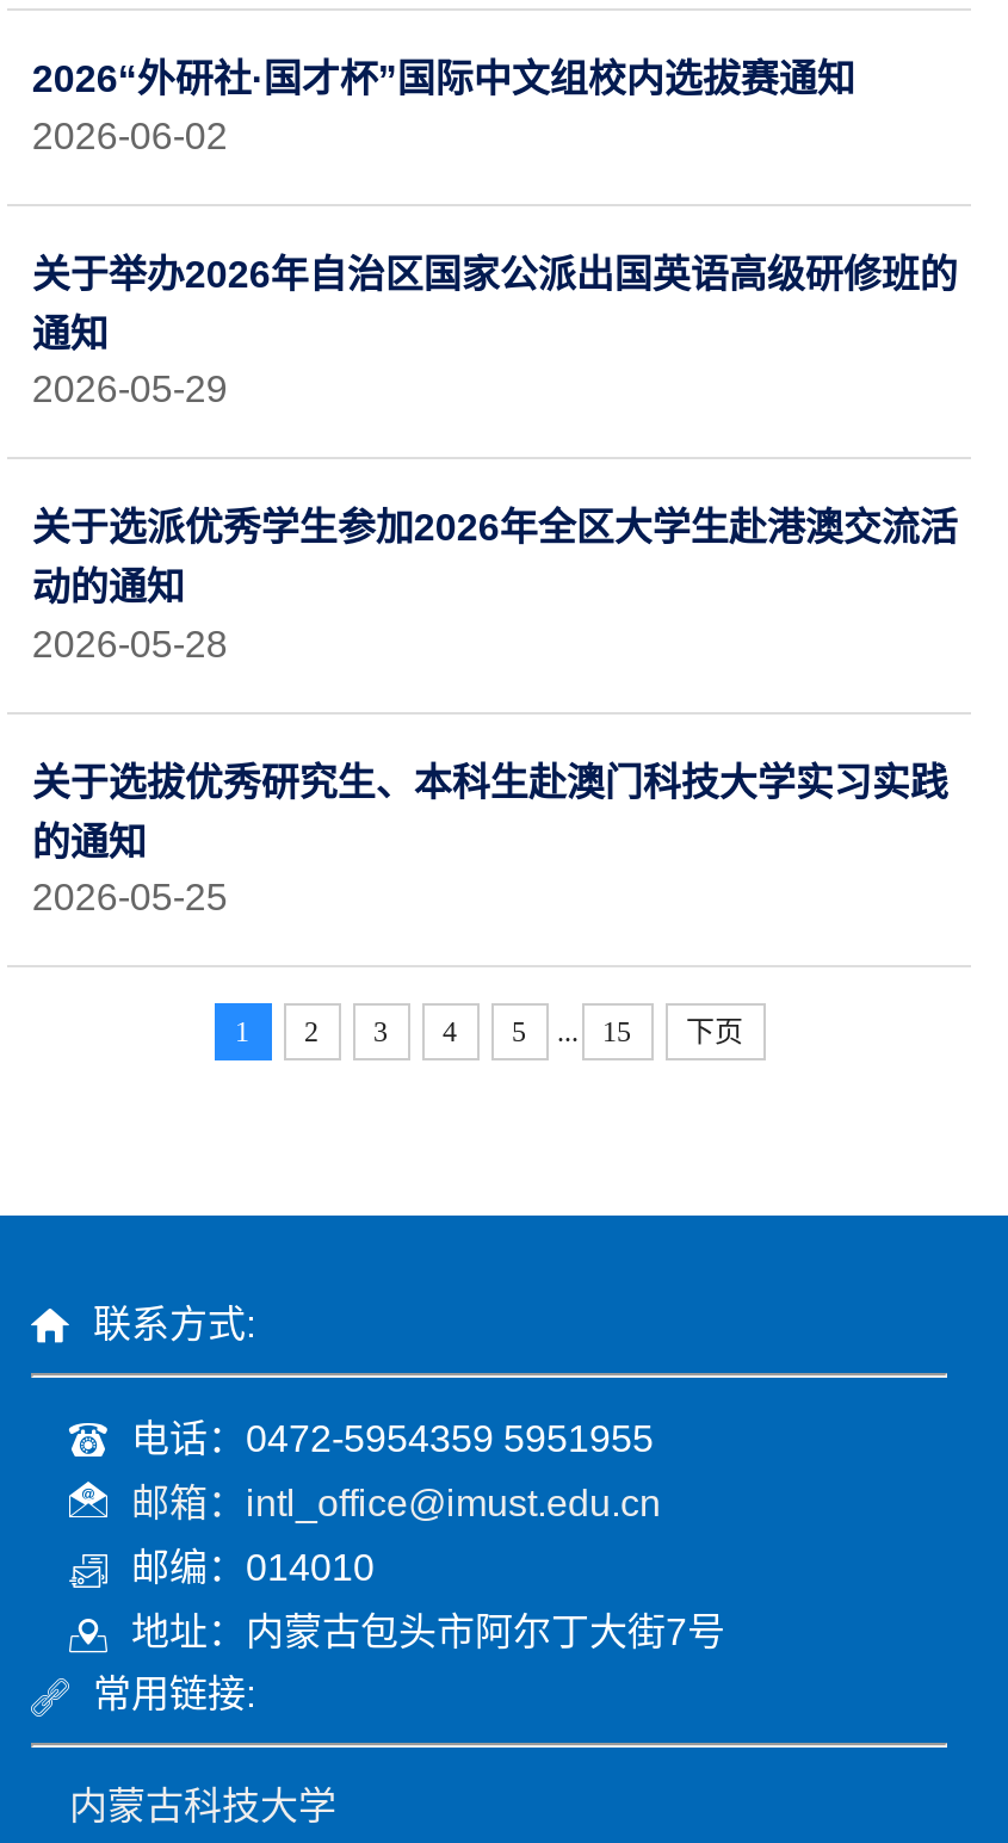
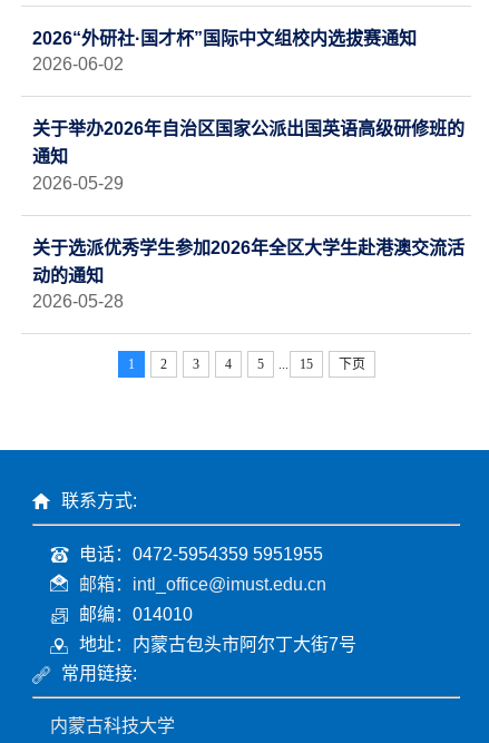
[32,762,948,919] 关于选拔优秀研究生、本科生赴澳门科技大学实习实践 | 的通知 | 2026-05-25 -> none

